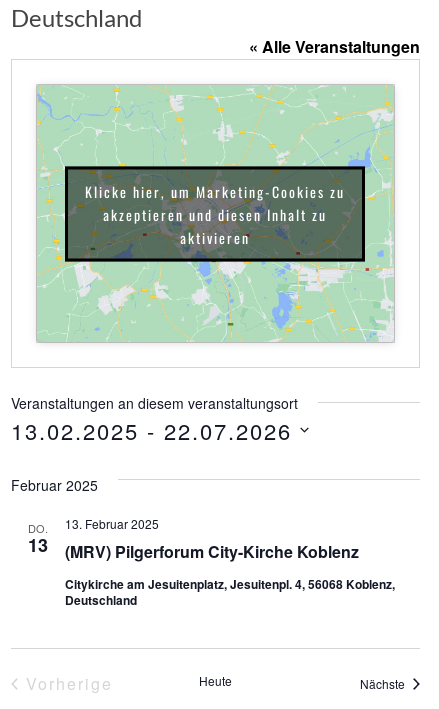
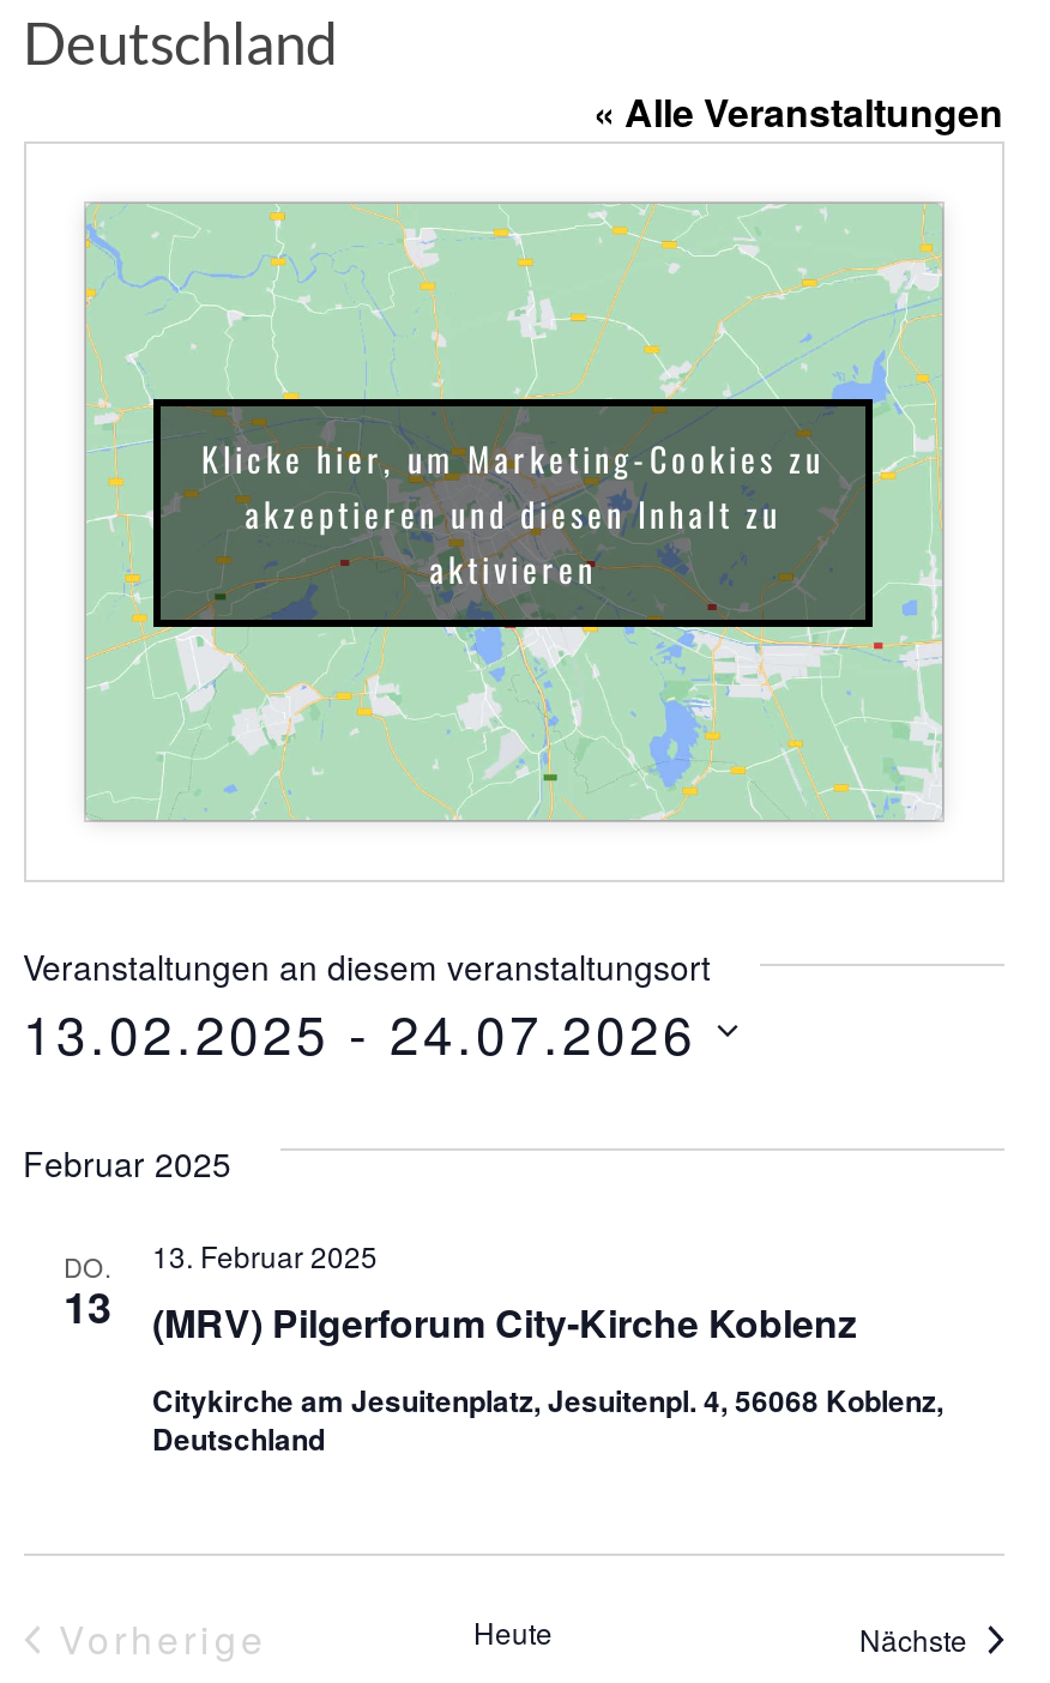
[10,415,291,446] 13.02.2025 - 22.07.2026 -> [23,995,696,1069] 13.02.2025 - 24.07.2026

